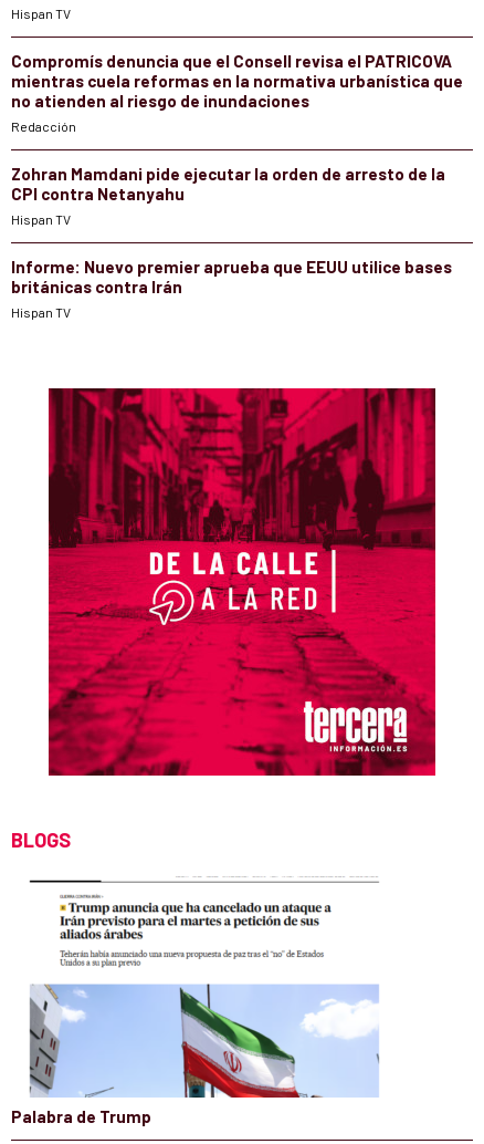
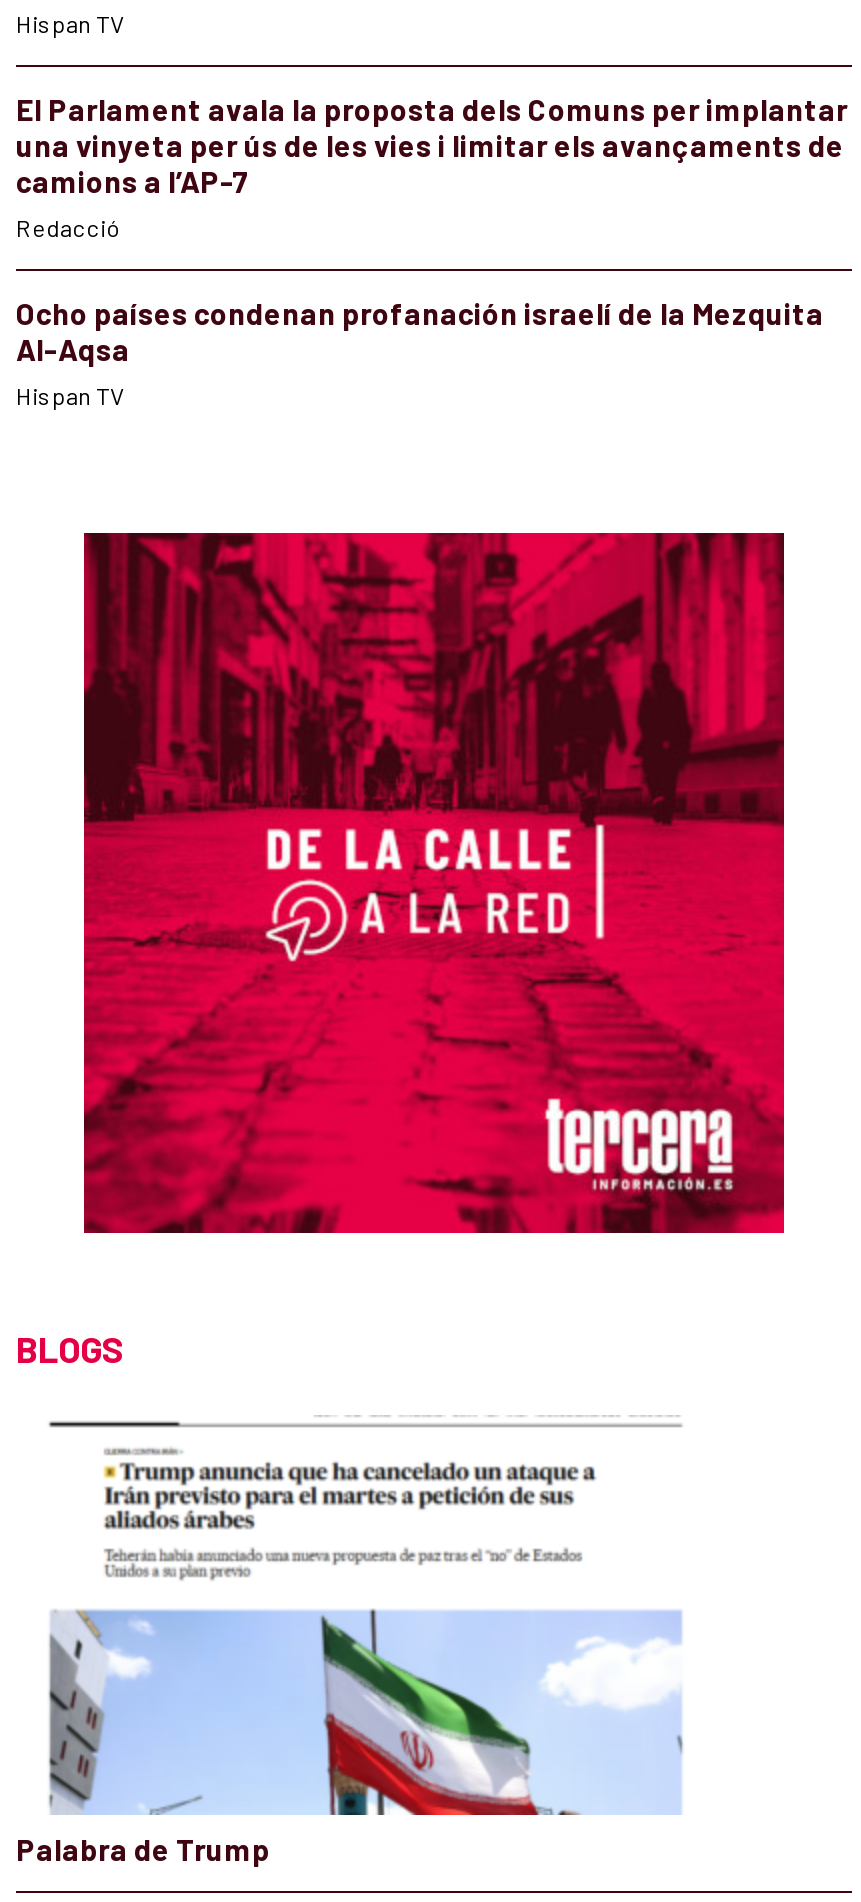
[11,51,463,296] Compromís denuncia que el Consell revisa el PATRICOVA | mientras cuela reformas en la normativa urbanística que | no atienden al riesgo de inundaciones | Redacción | Zohran Mamdani pide ejecutar la orden de arresto de la | CPI contra Netanyahu | Hispan TV | Informe: Nuevo premier aprueba que EEUU utilice bases | británicas contra Irán -> [16,91,848,367] El Parlament avala la proposta dels Comuns per implantar | una vinyeta per ús de les vies i limitar els avançaments de | camions a l’AP-7 | Redacció | Ocho países condenan profanación israelí de la Mezquita | Al-Aqsa

